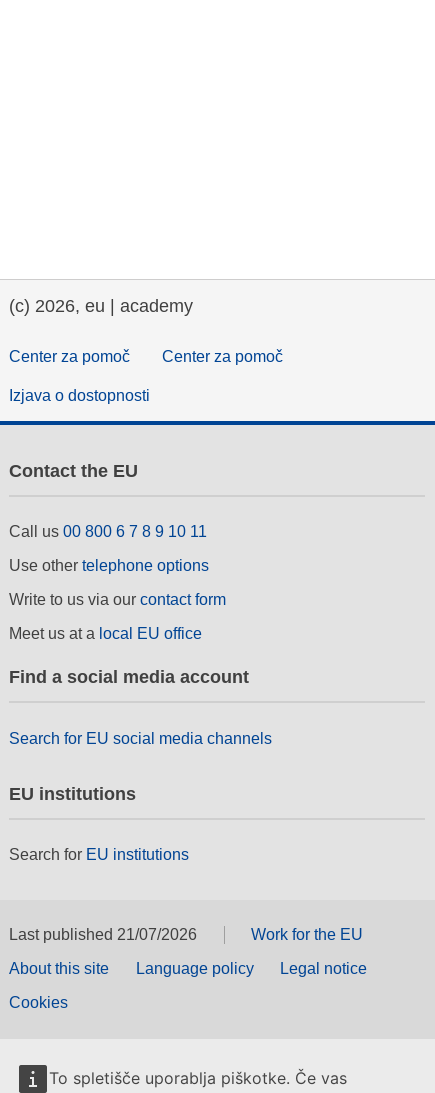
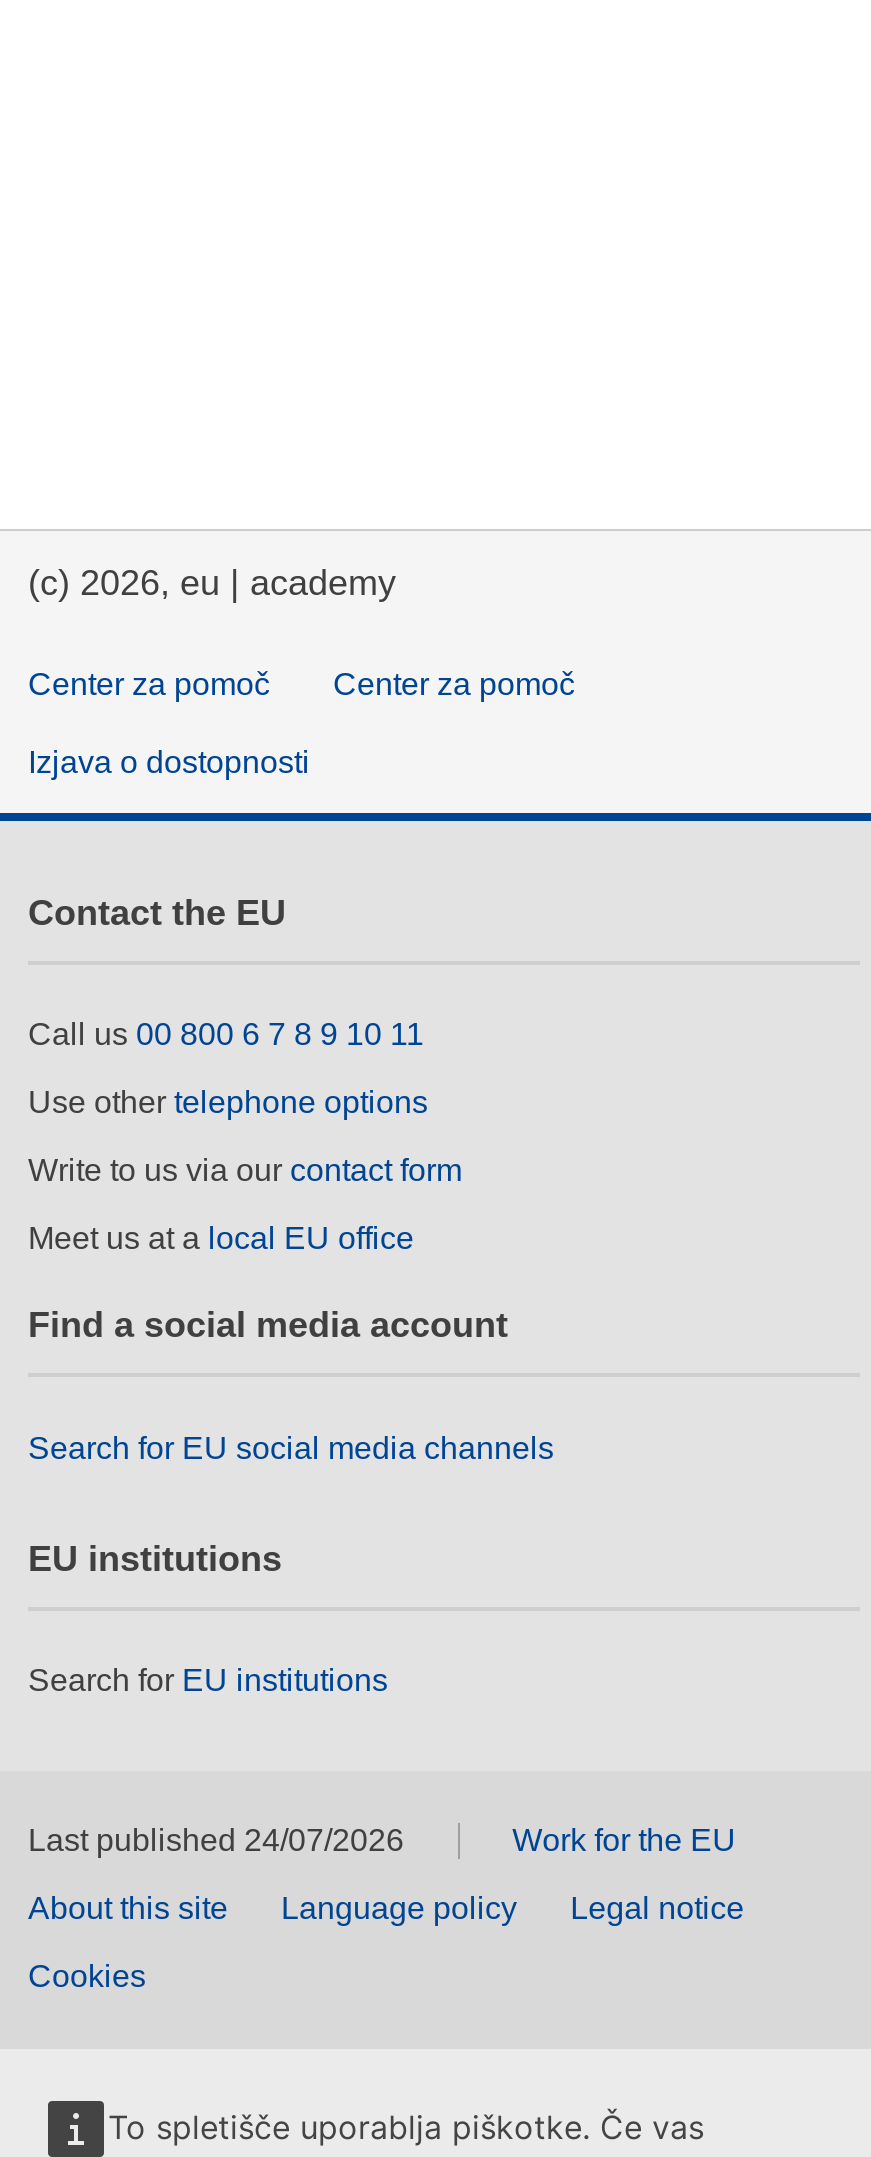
[9,926,197,943] Last published 21/07/2026 -> [28,1824,404,1858] Last published 24/07/2026

